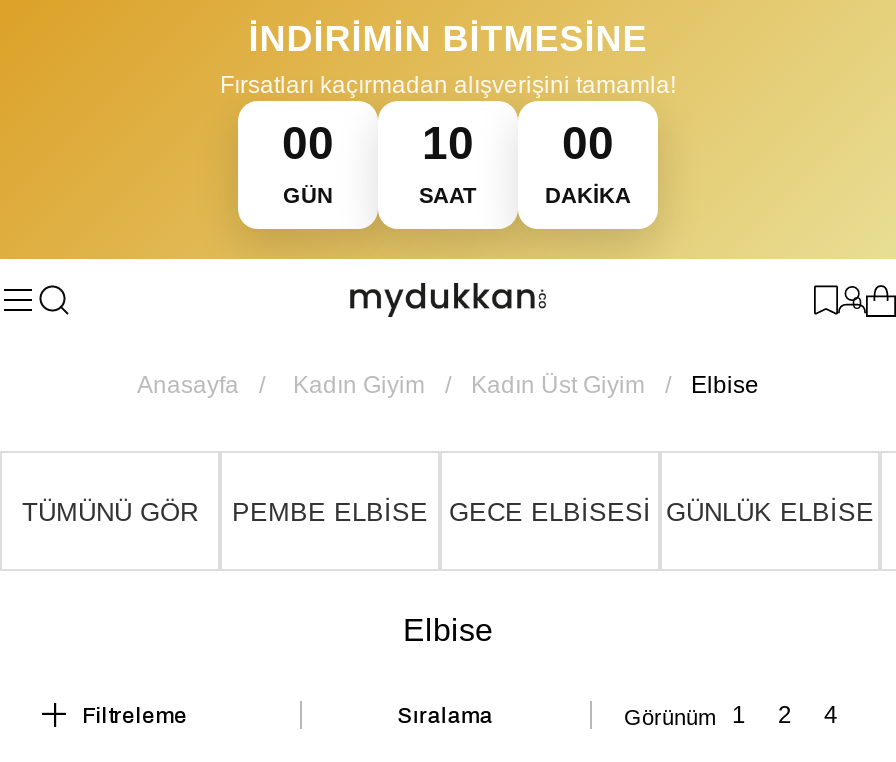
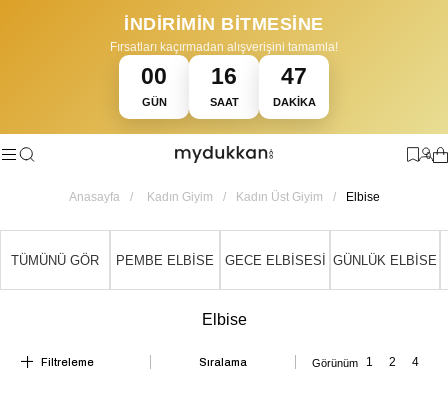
[422,116,474,168] 10 -> [211,62,237,88] 16
[562,116,614,168] 00 -> [281,62,307,88] 47

